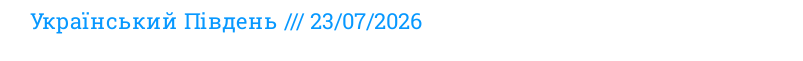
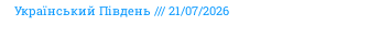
[30,4,422,34] Український Південь 23/07/2026 -> [14,2,229,19] Український Південь 21/07/2026

